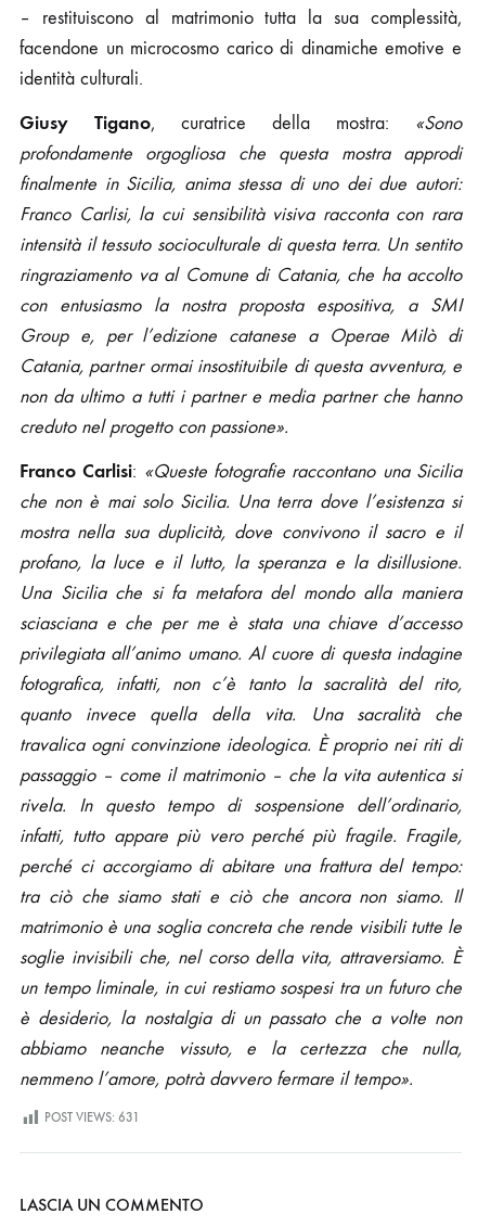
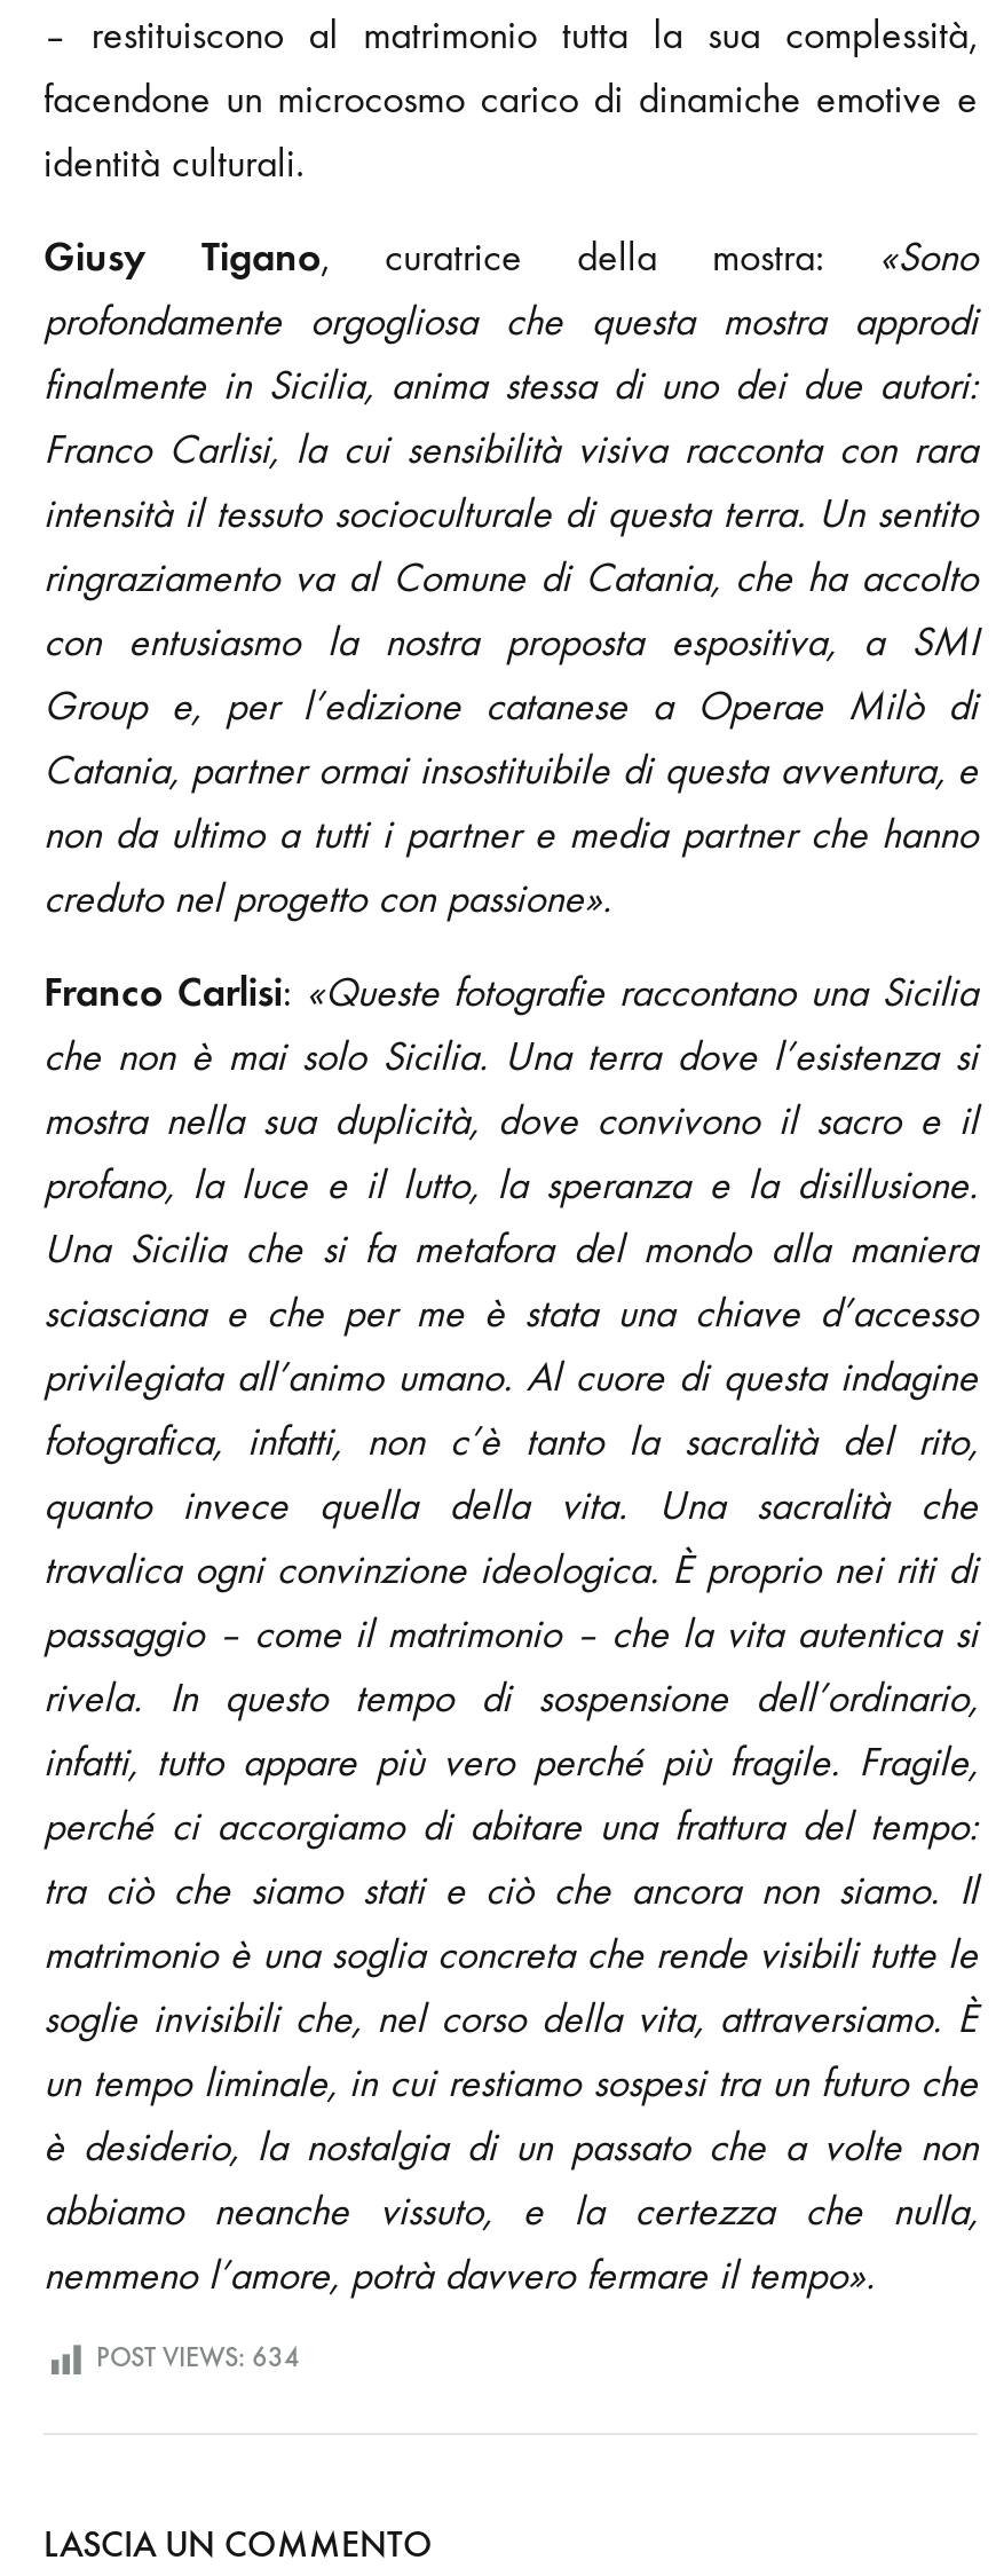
[44,1109,140,1125] POST VIEWS: 631 -> [96,2343,300,2375] POST VIEWS: 634

